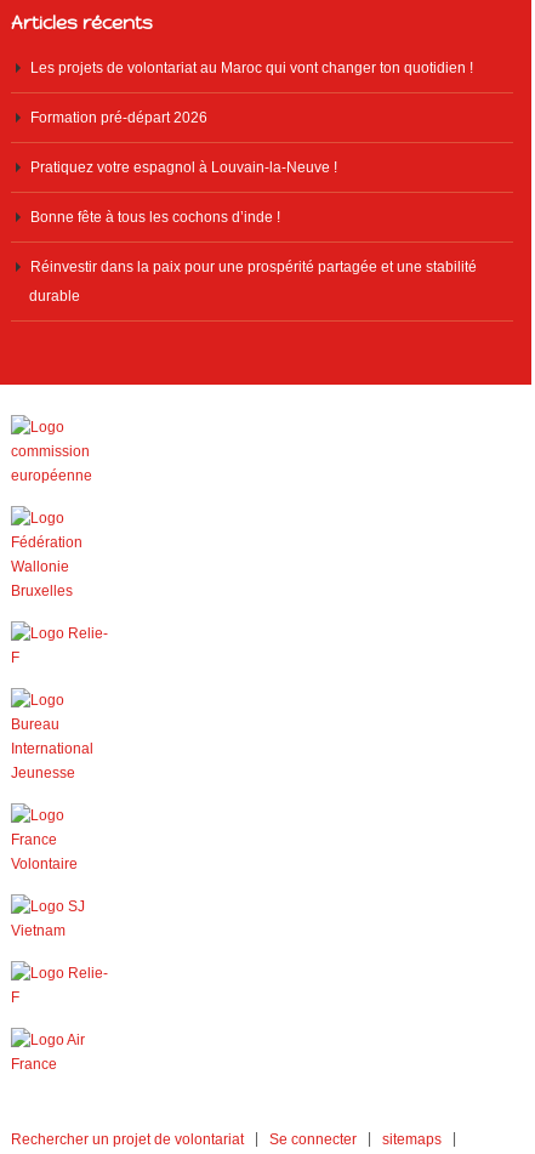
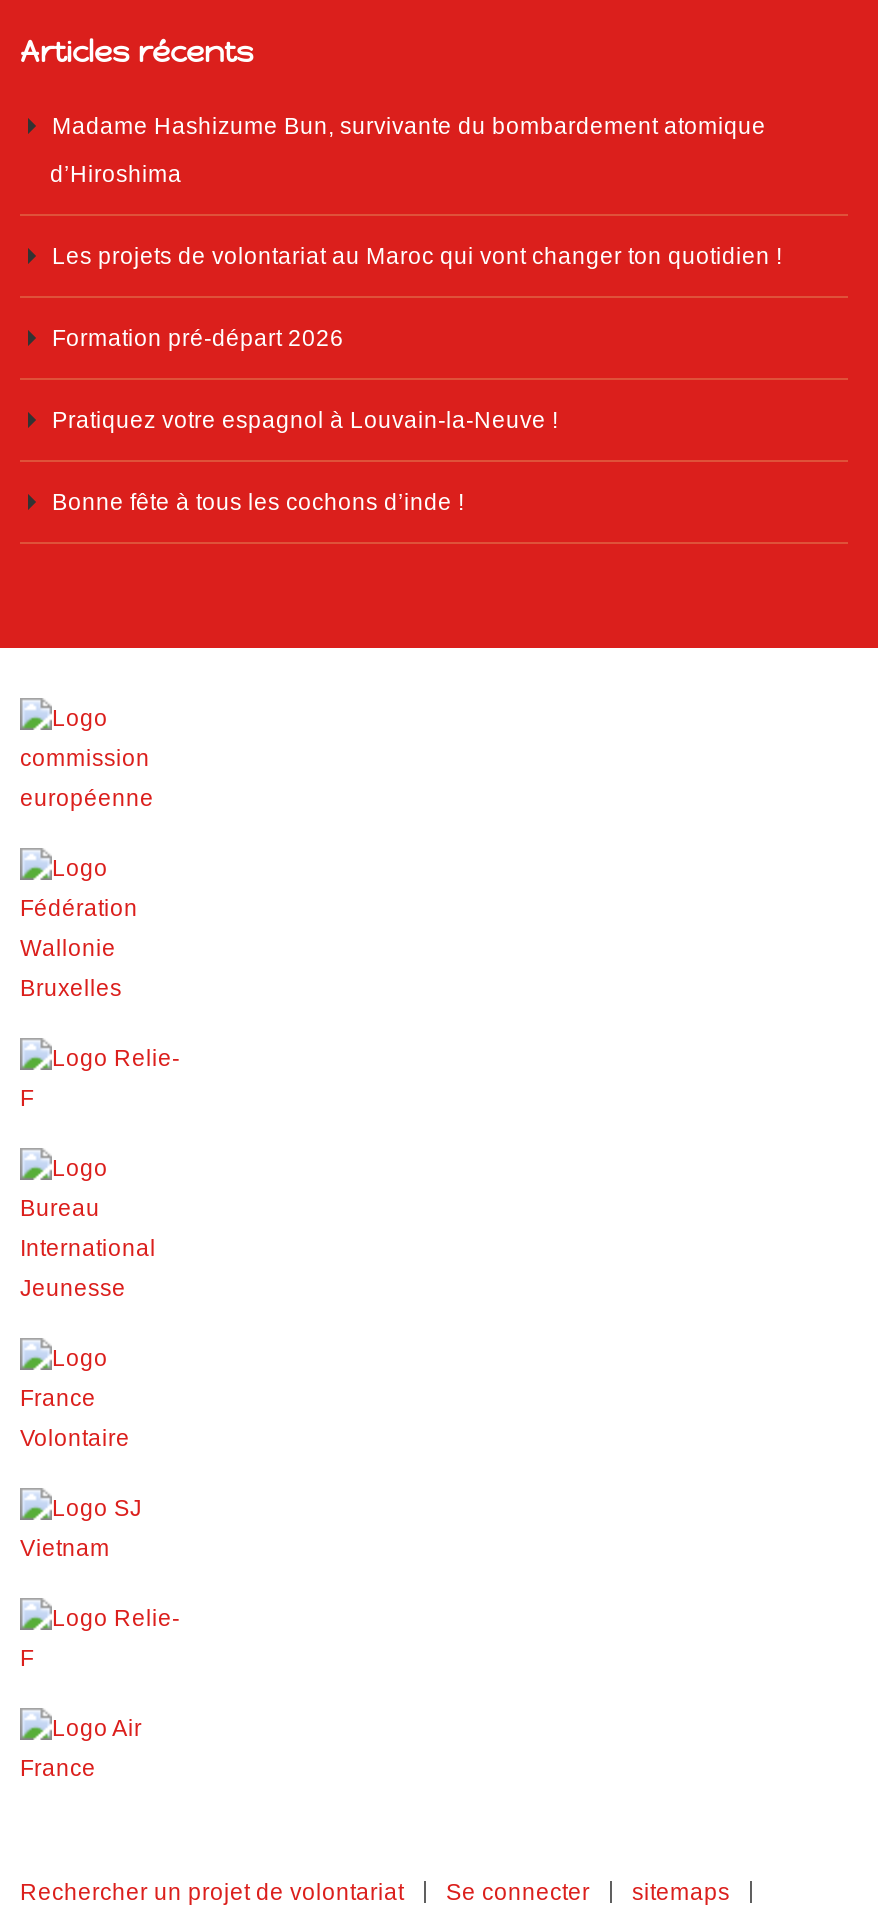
none -> [50,112,766,186] Madame Hashizume Bun, survivante du bombardement atomique | d’Hiroshima
moved [30,59,473,224] -> [52,242,782,514]: Les projets de volontariat au Maroc qui vont changer ton quotidien ! | Formation pré-départ 2026 | Pratiquez votre espagnol à Louvain-la-Neuve ! | Bonne fête à tous les cochons d’inde !
[29,258,477,303] Réinvestir dans la paix pour une prospérité partagée et une stabilité | durable -> none

